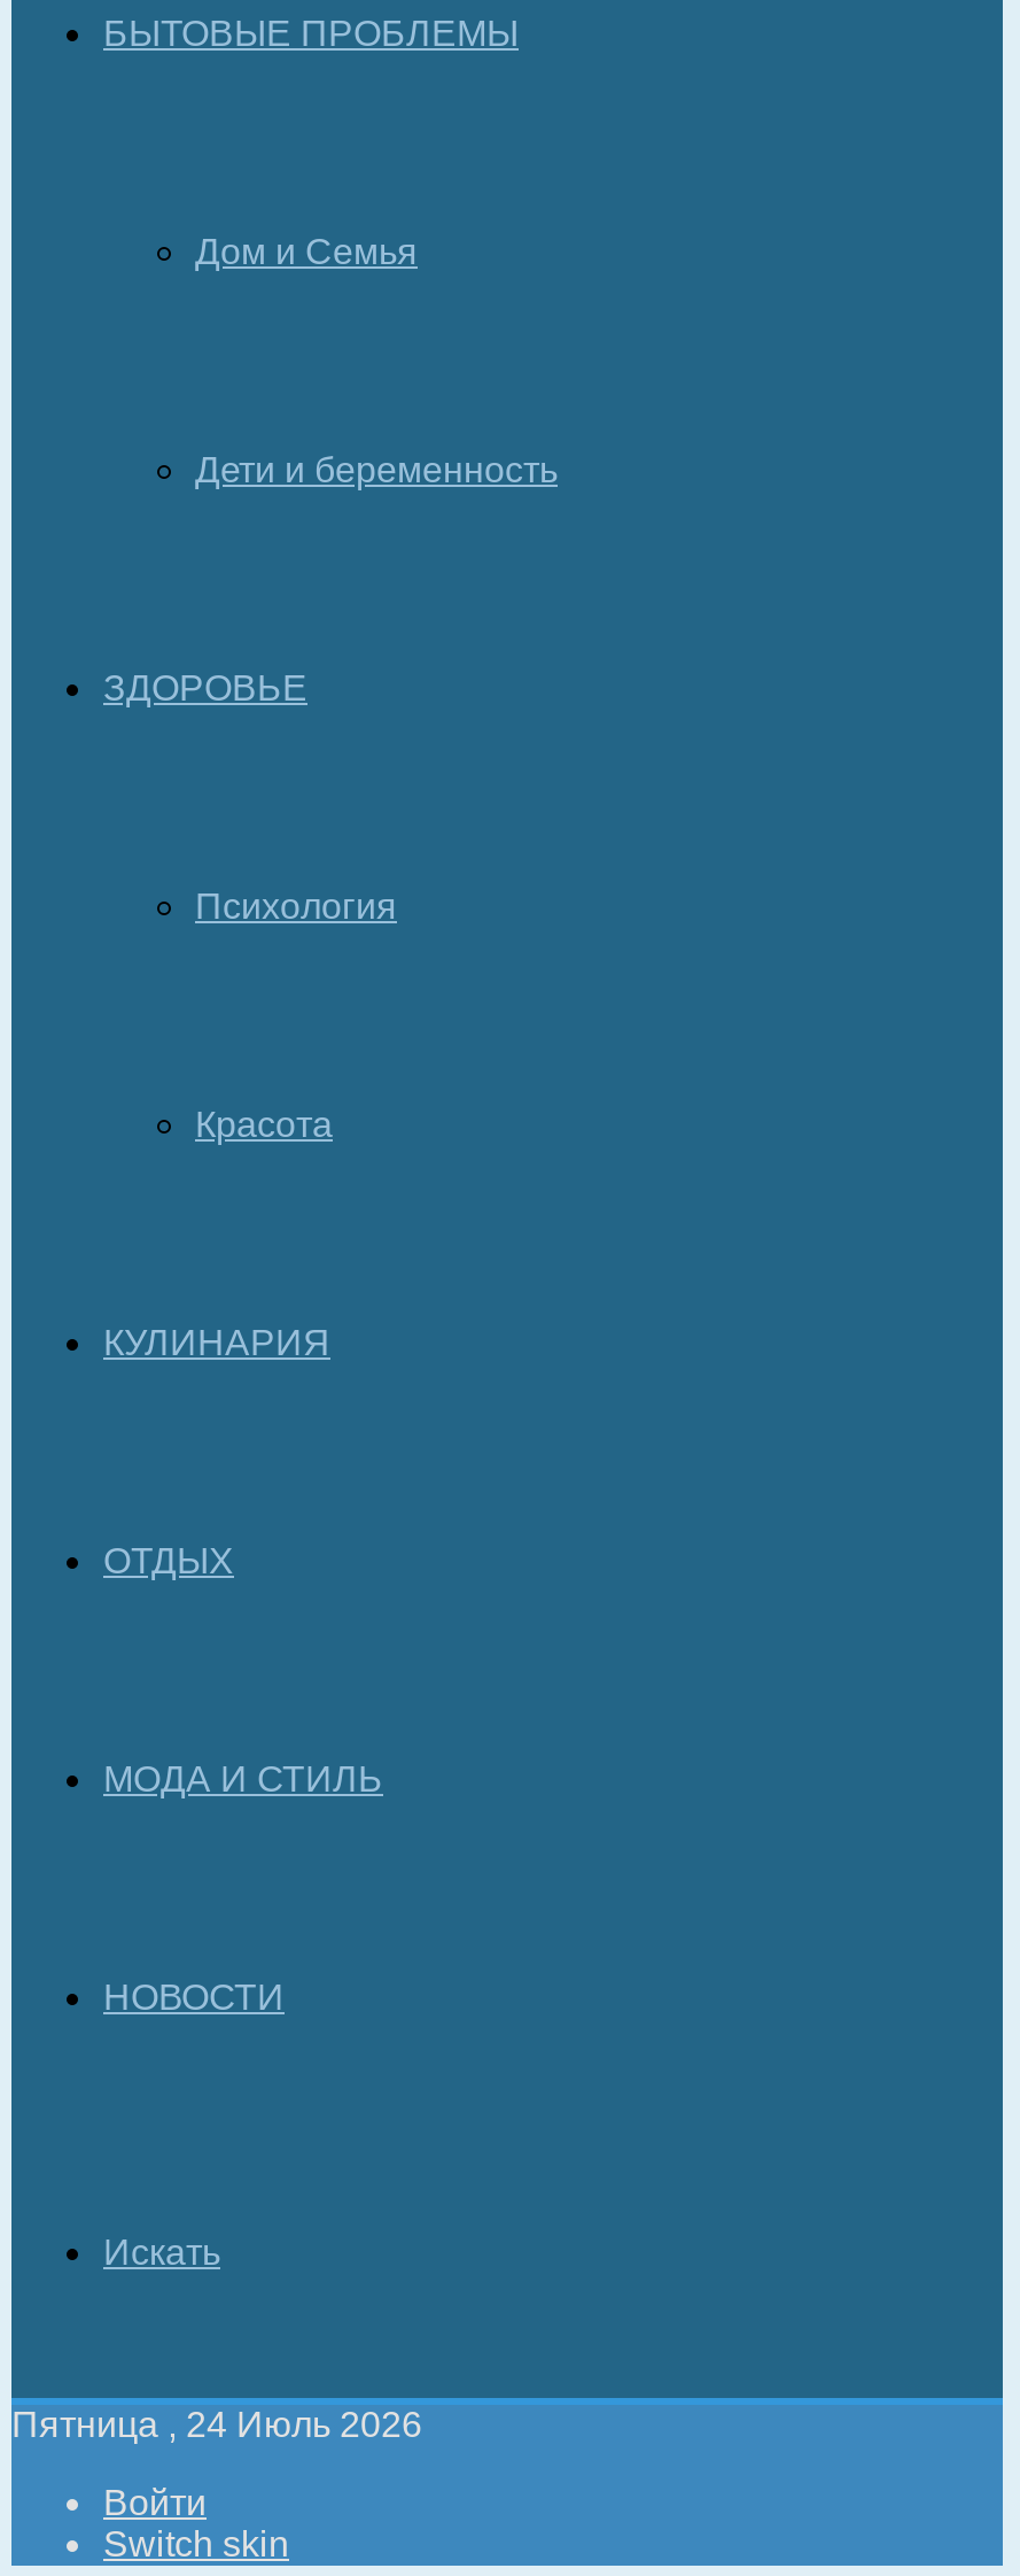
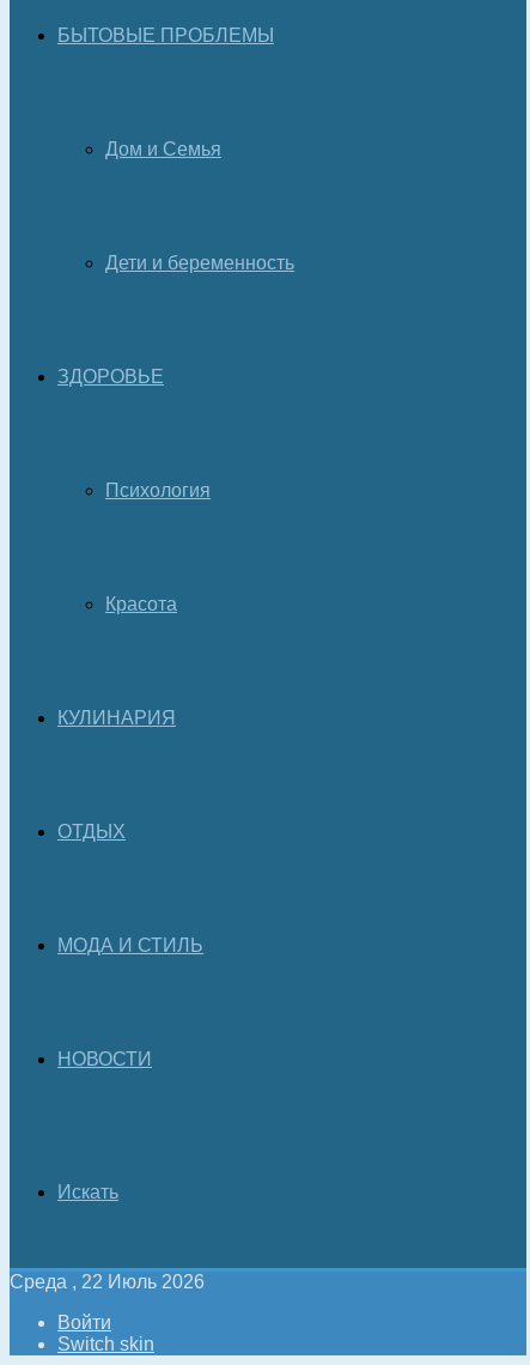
[11,2405,422,2444] Пятница , 24 Июль 2026 -> [10,1272,205,1292] Среда , 22 Июль 2026

